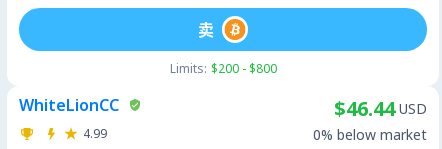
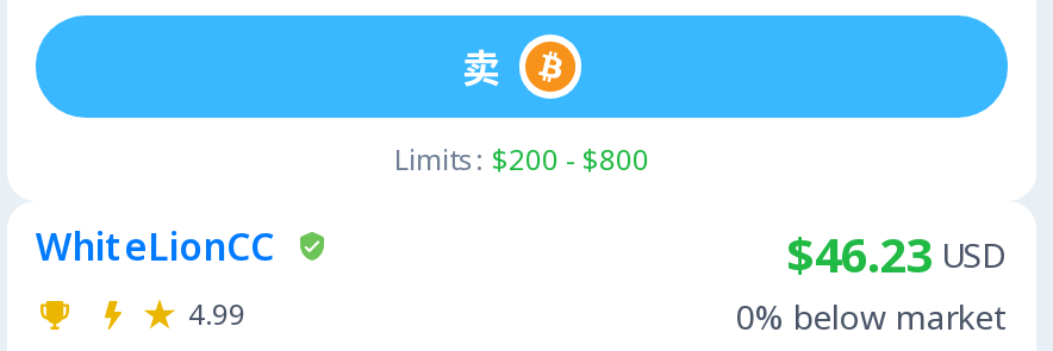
[334,95,427,122] $46.44 USD -> [786,222,1008,287] $46.23 USD

